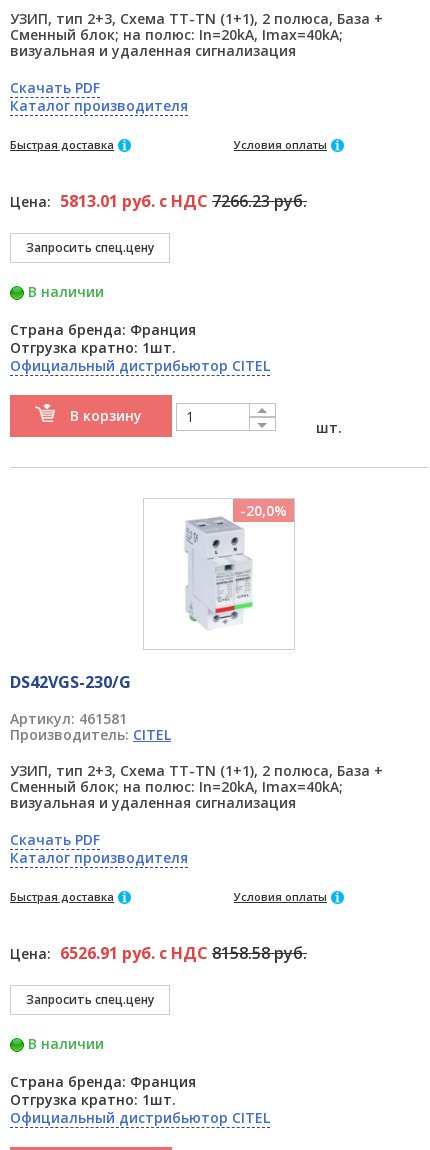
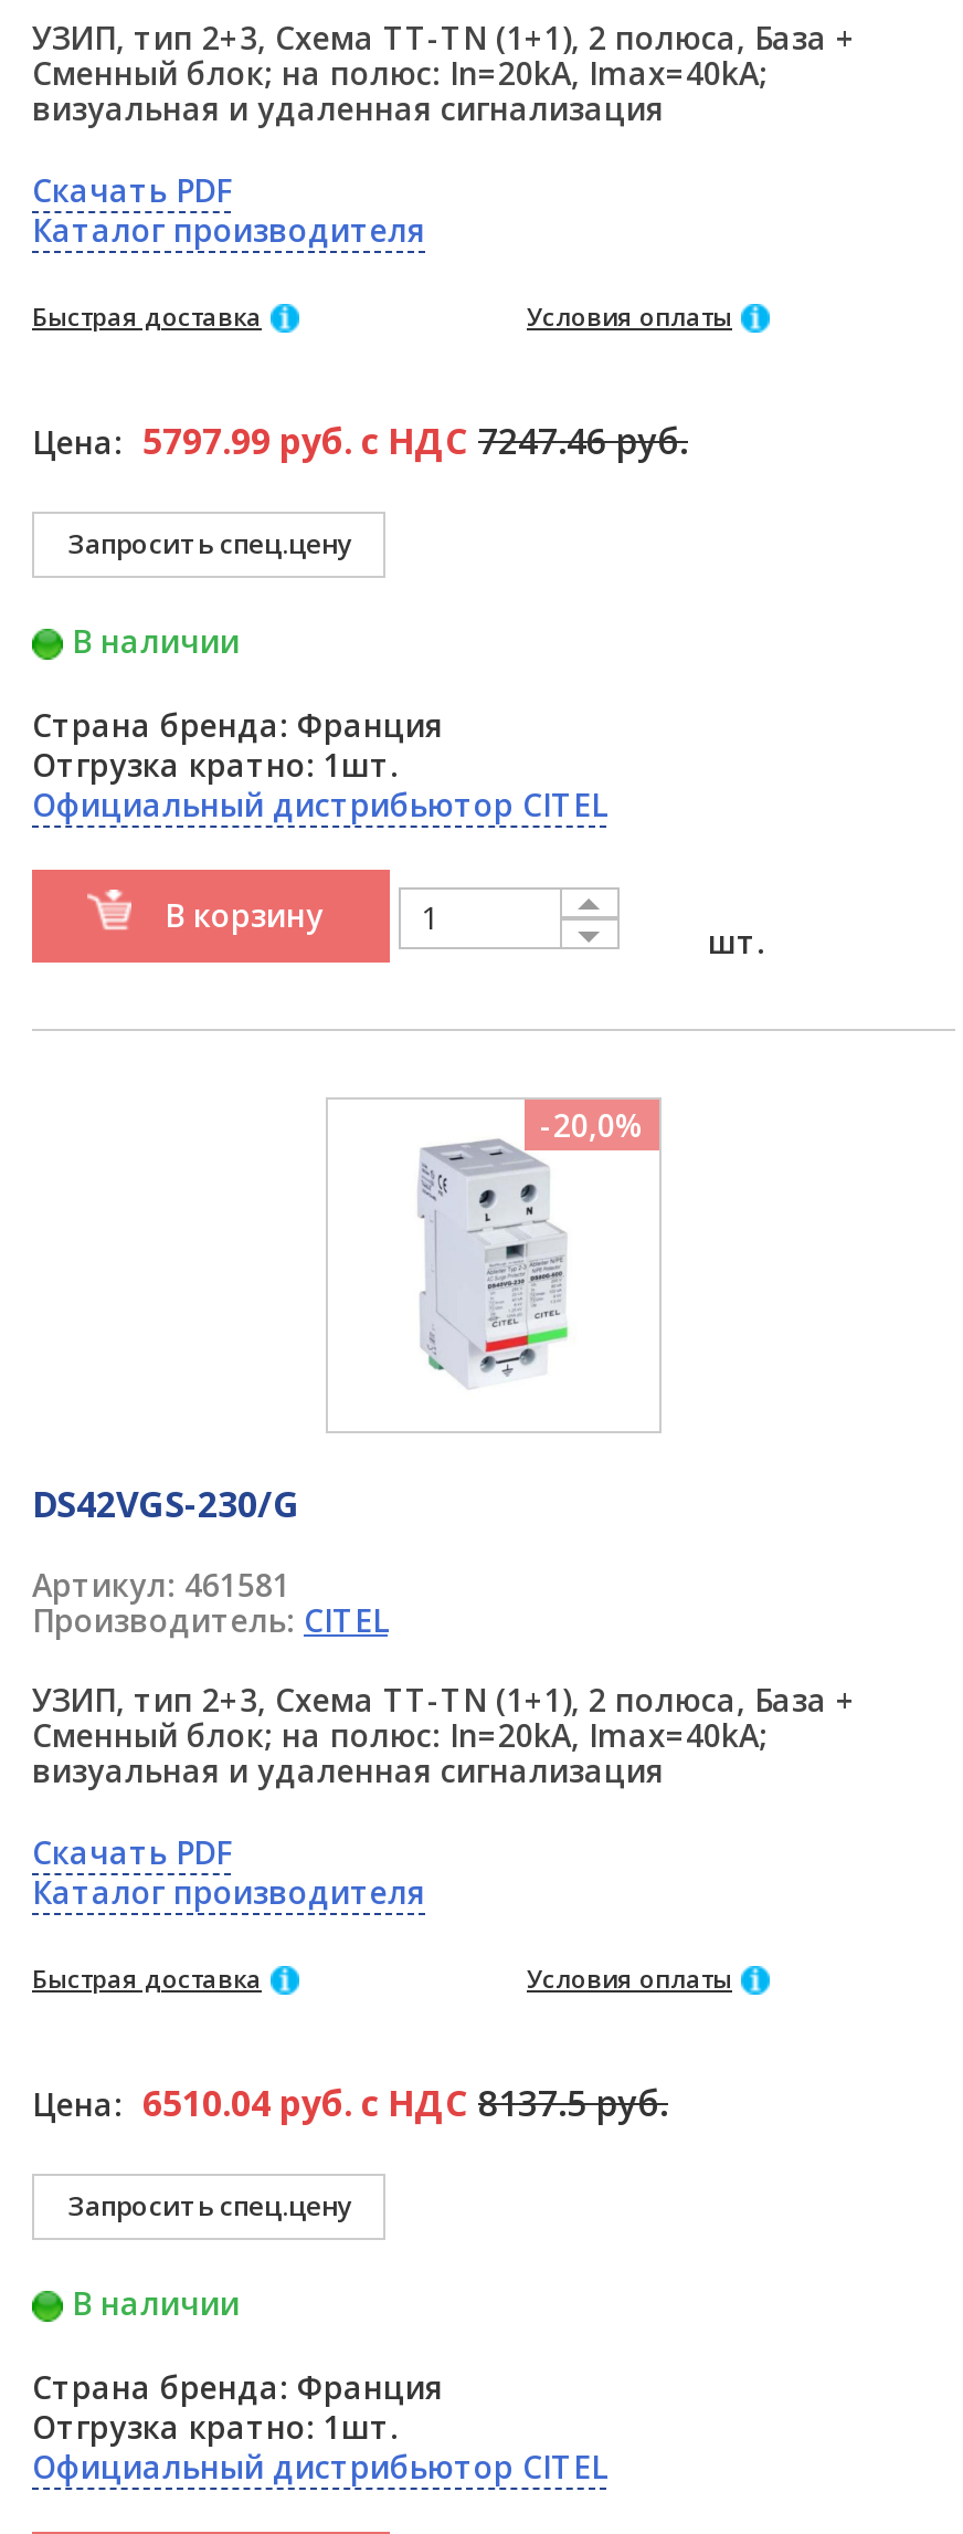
[10,190,307,212] Цена: 5813.01 руб. с НДС 7266.23 руб. -> [32,416,688,465] Цена: 5797.99 руб. с НДС 7247.46 руб.
[10,942,307,964] Цена: 6526.91 руб. с НДС 8158.58 руб. -> [32,2078,668,2127] Цена: 6510.04 руб. с НДС 8137.5 руб.

